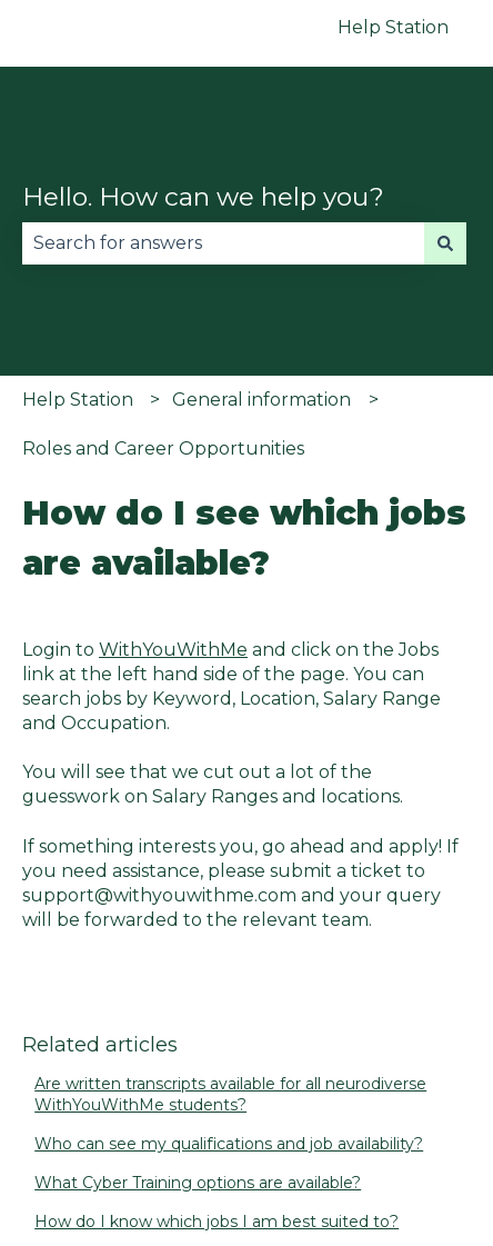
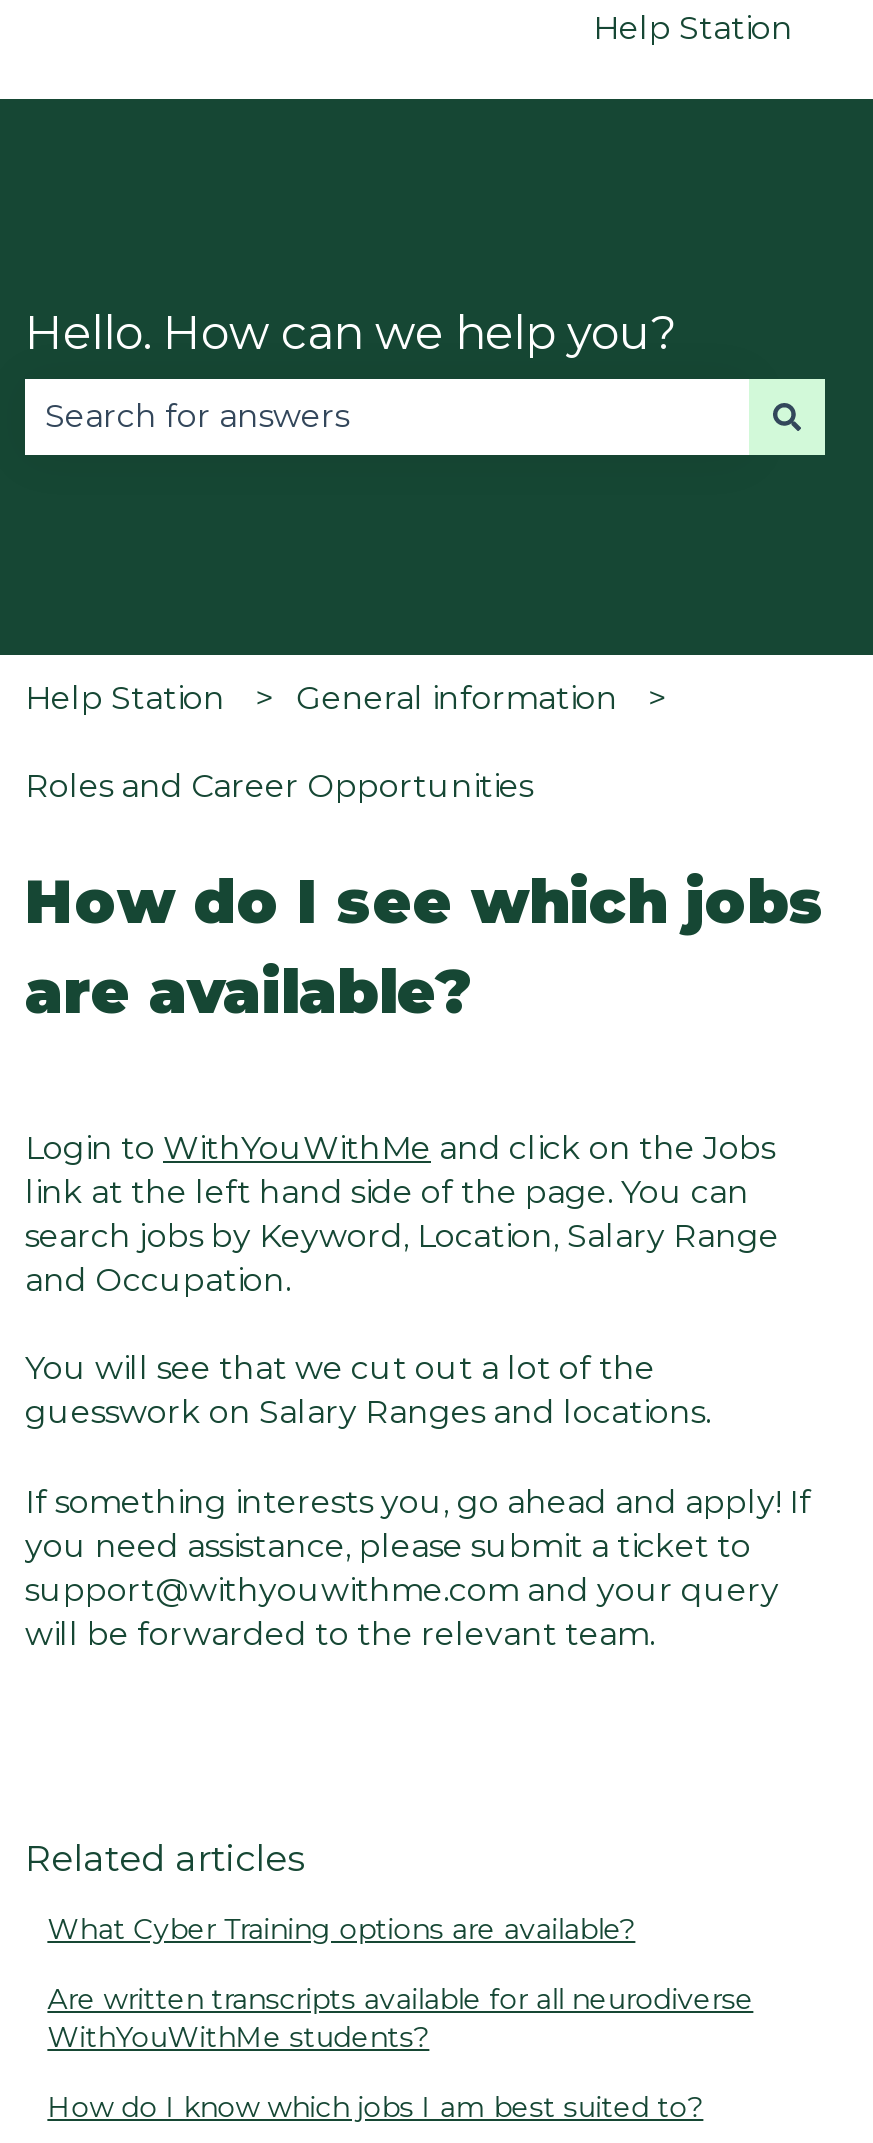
moved [35,1074,427,1115] -> [47,1981,753,2055]: Are written transcripts available for all neurodiverse | WithYouWithMe students?
[35,1134,423,1154] Who can see my qualifications and job availability? -> none
moved [35,1173,361,1193] -> [47,1911,635,1947]: What Cyber Training options are available?

